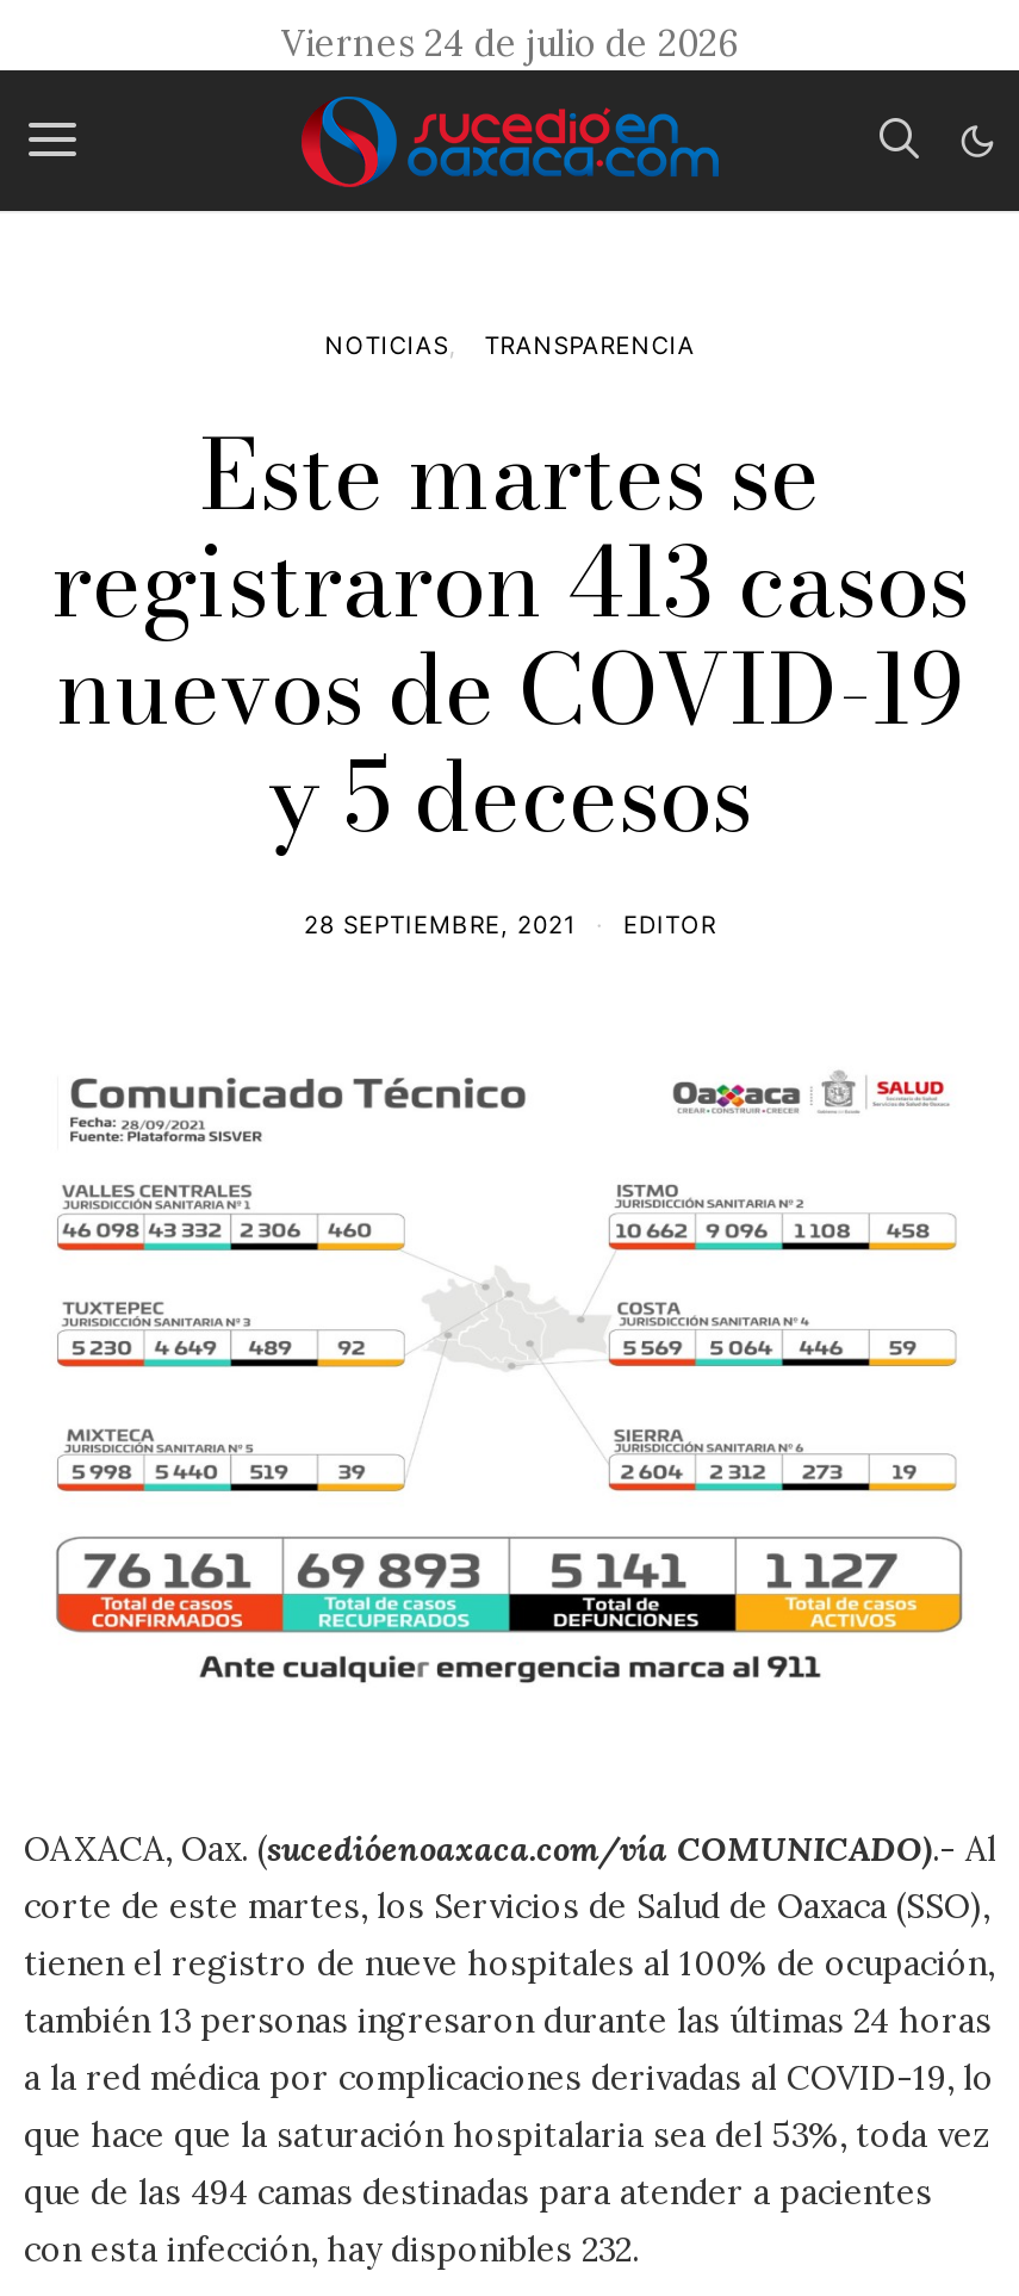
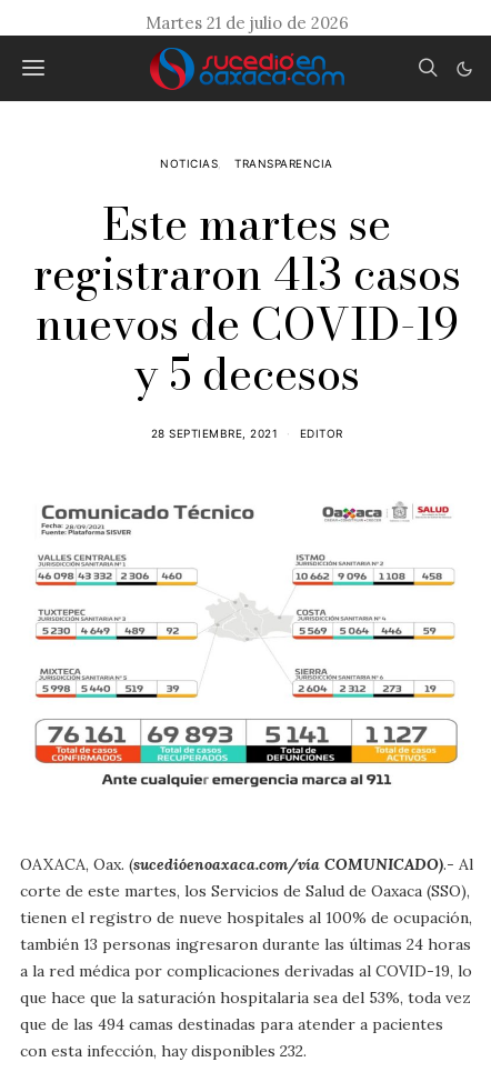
[281,20,739,66] Viernes 24 de julio de 2026 -> [145,12,348,33] Martes 21 de julio de 2026

